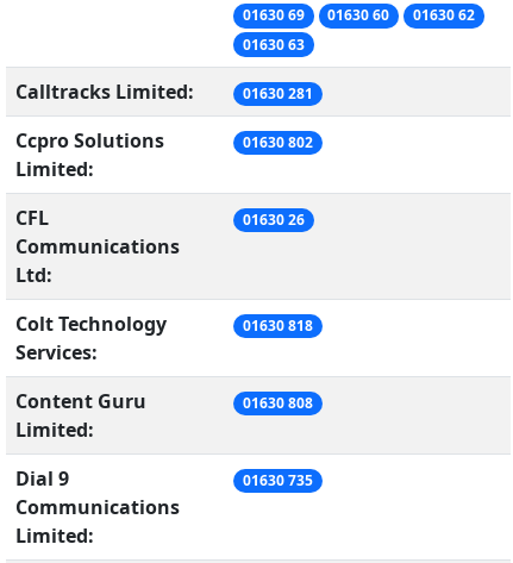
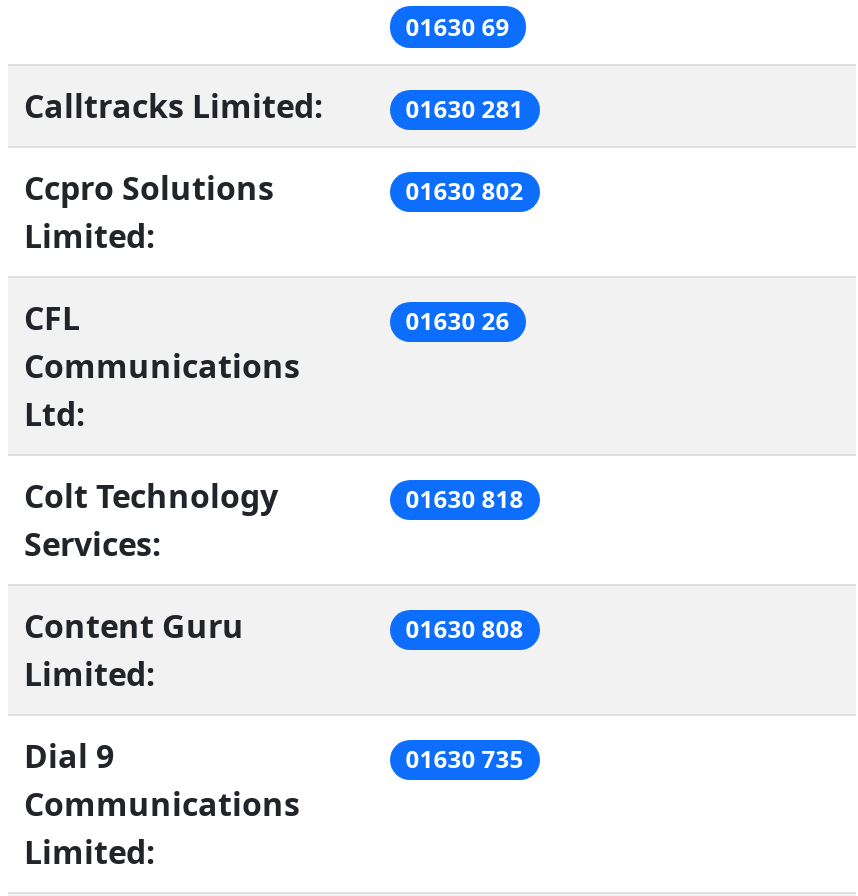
[243,5,475,54] 01630 60 | 01630 62 | 01630 63 -> none

